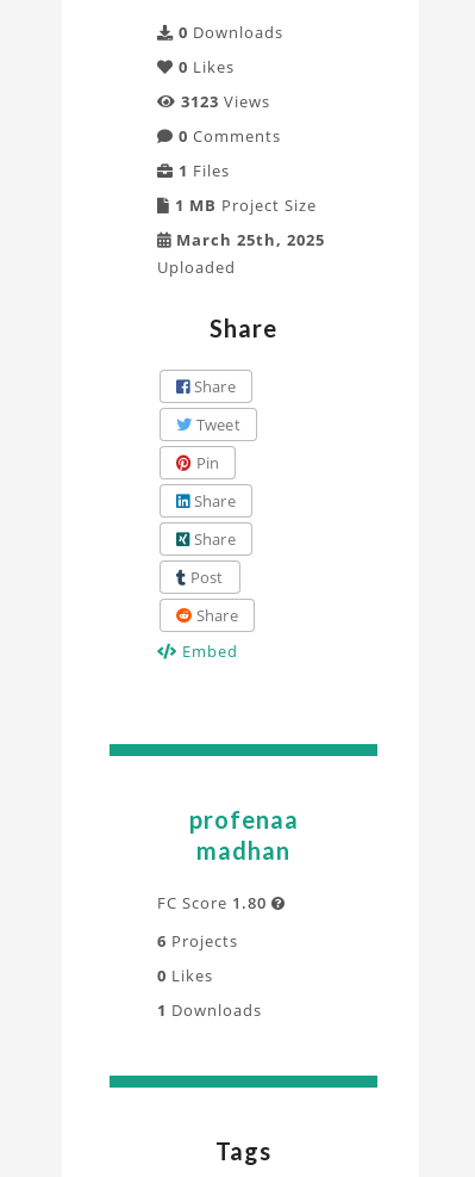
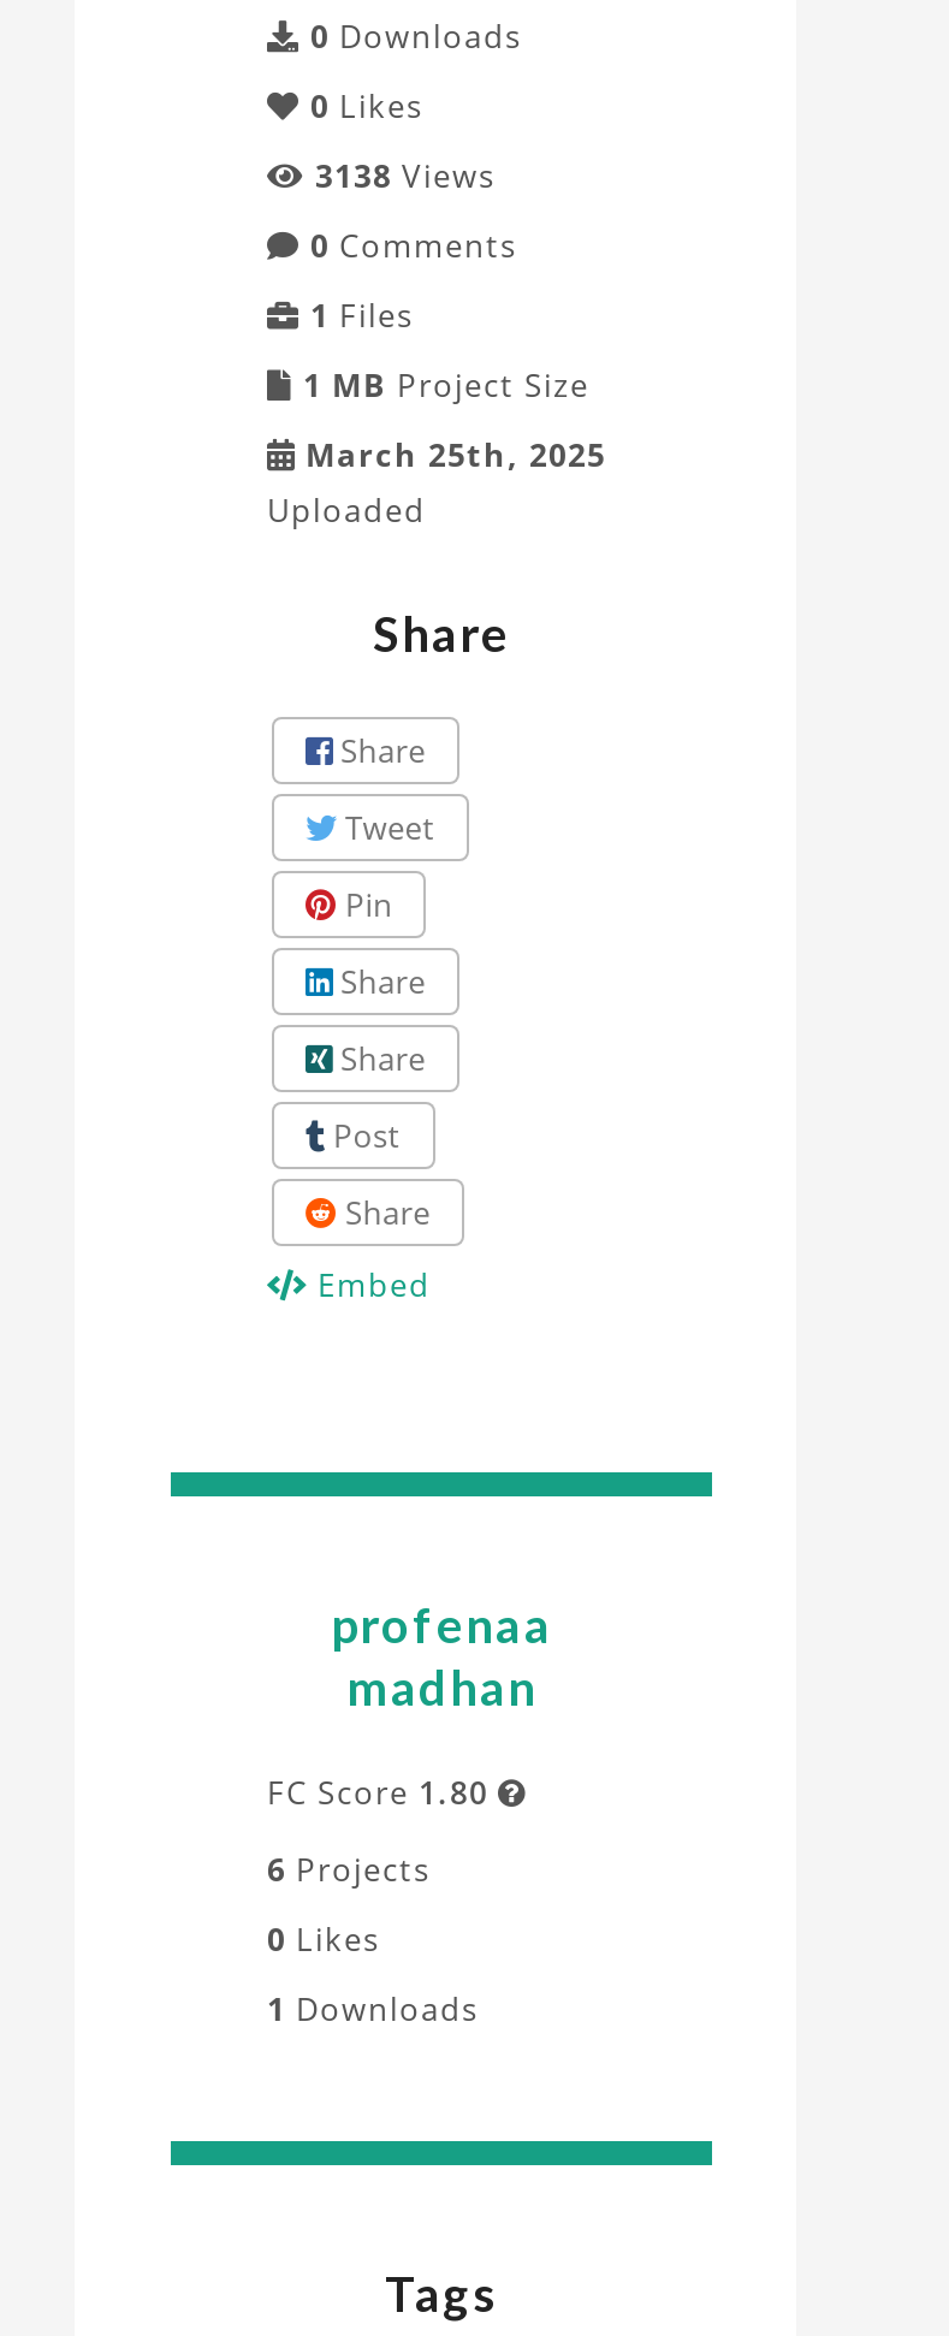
[176,91,270,112] 3123 Views -> [306,154,496,197] 3138 Views

